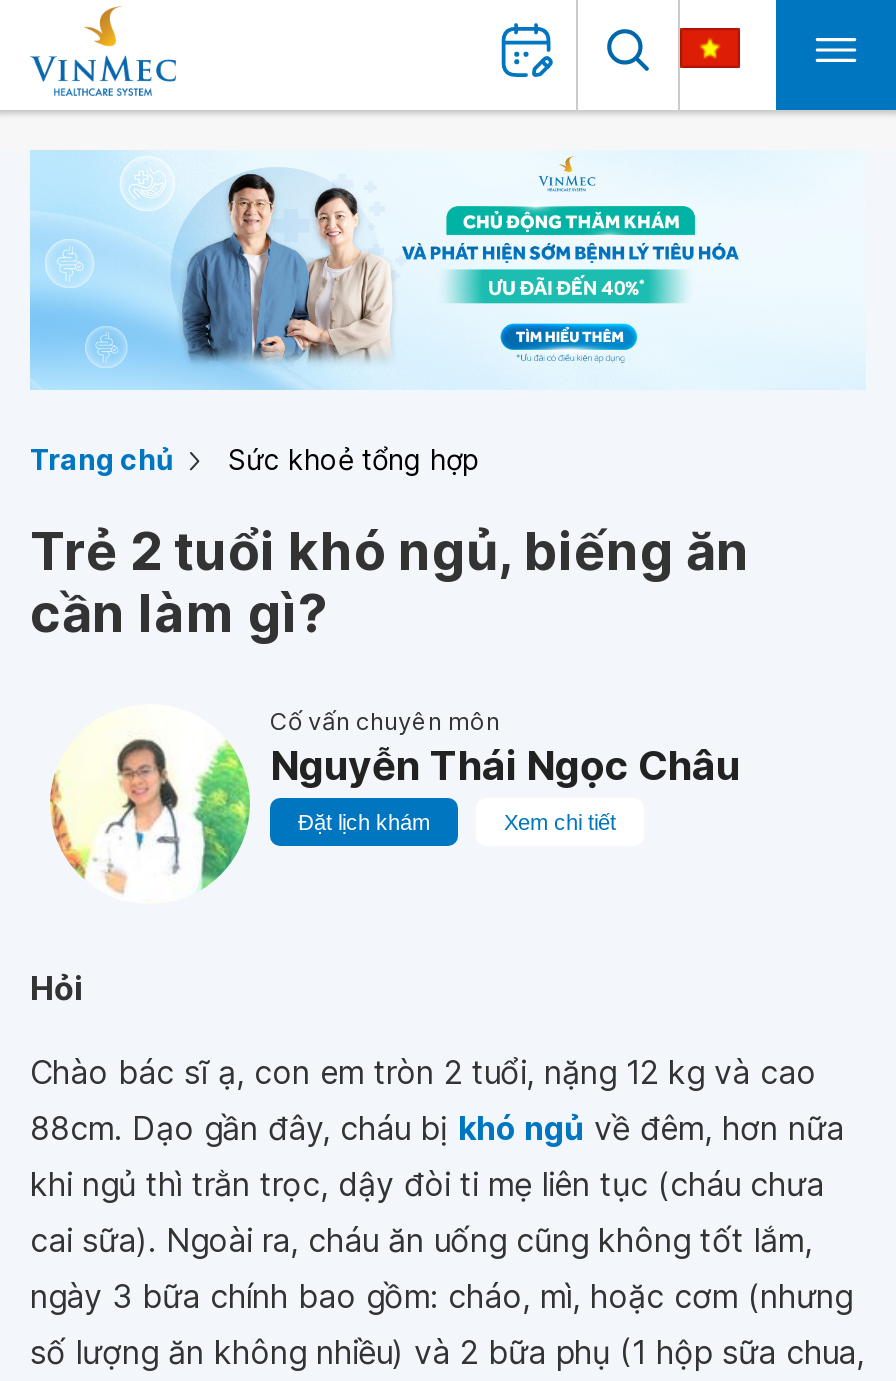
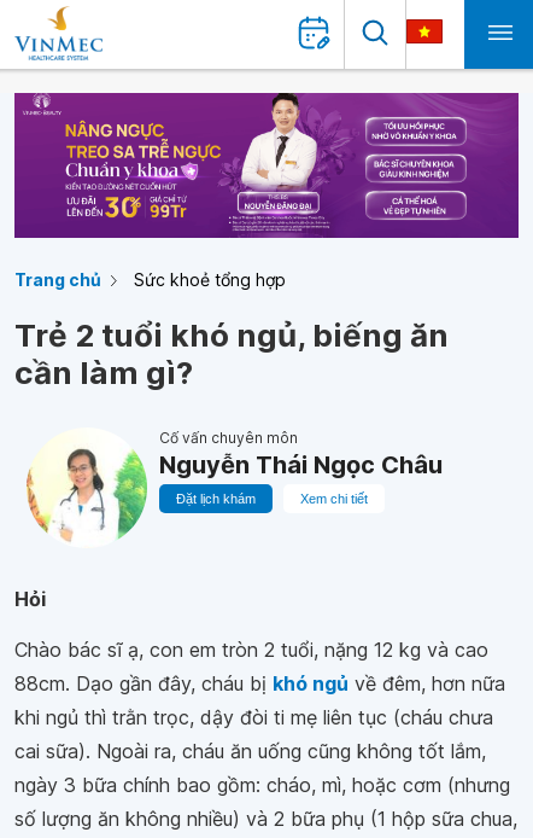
[30,150,866,390] [image] -> [13,92,520,239] [image]

